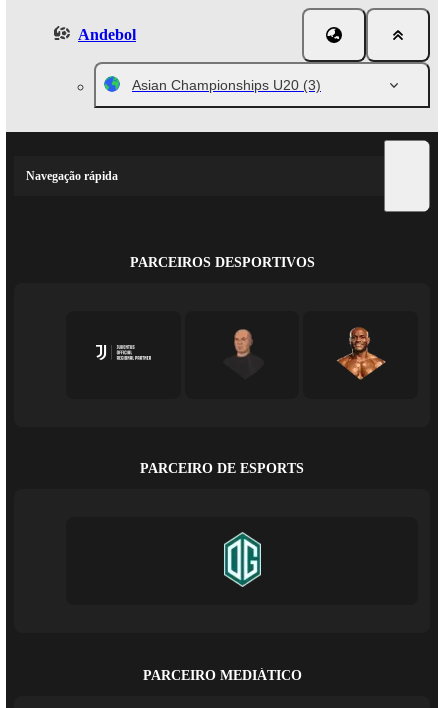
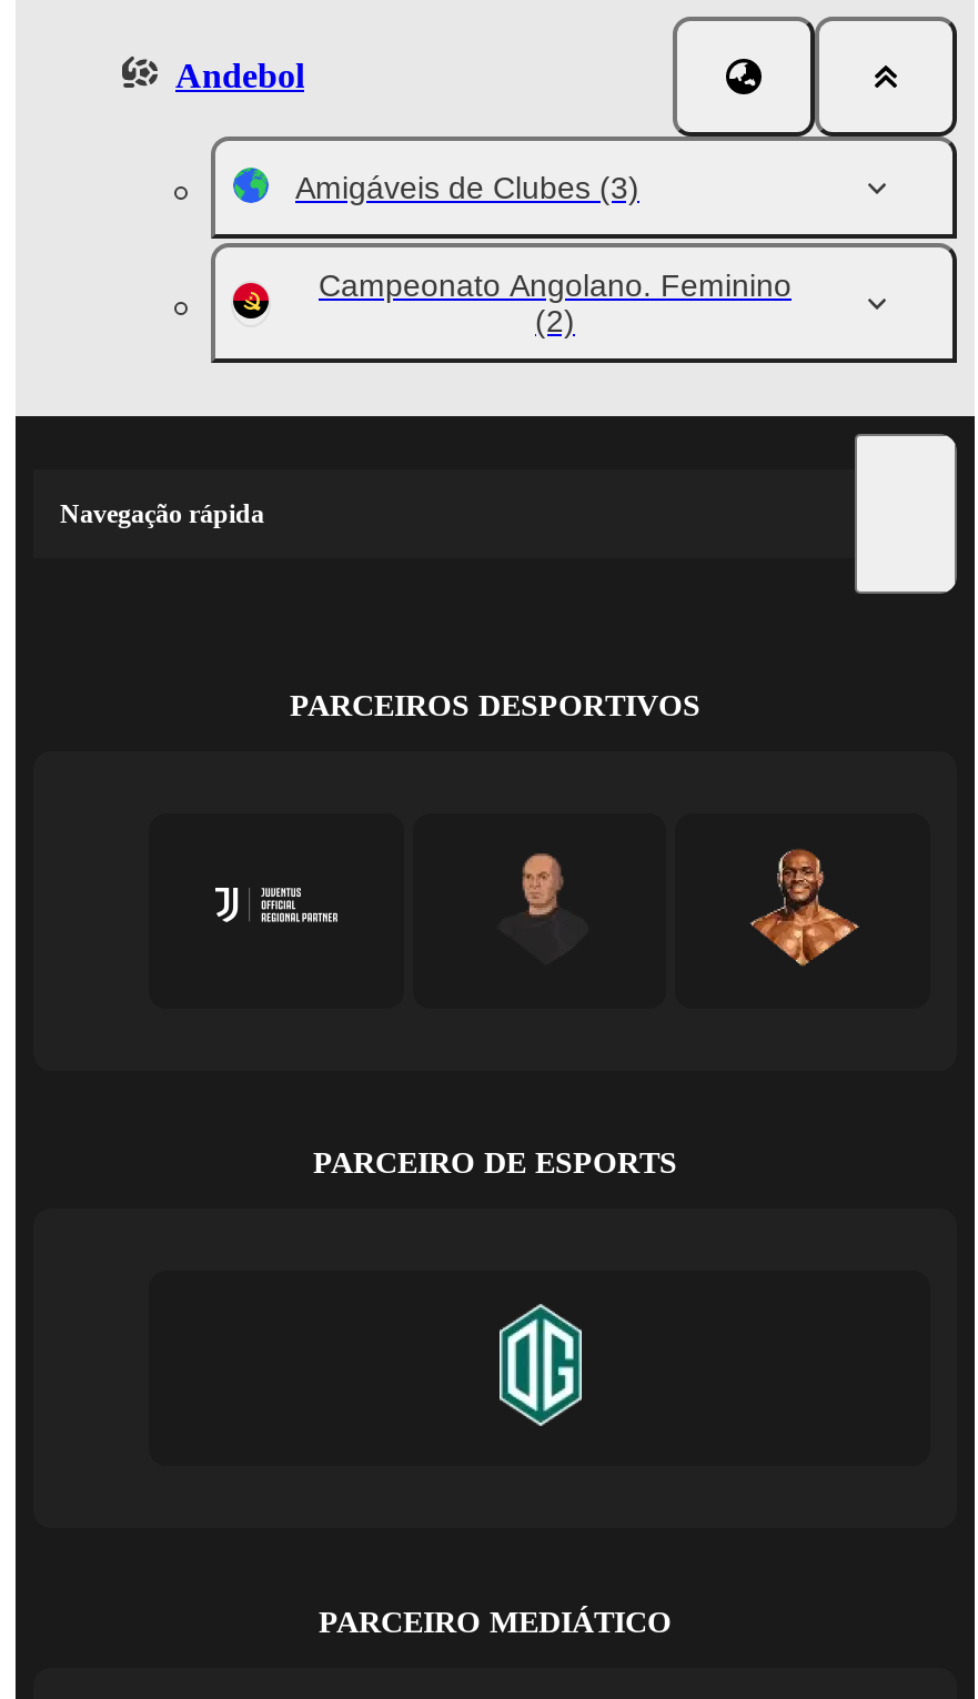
[132,77,321,93] Asian Championships U20 (3) -> [295,170,792,338] Amigáveis de Clubes (3) | Campeonato Angolano. Feminino | (2)

